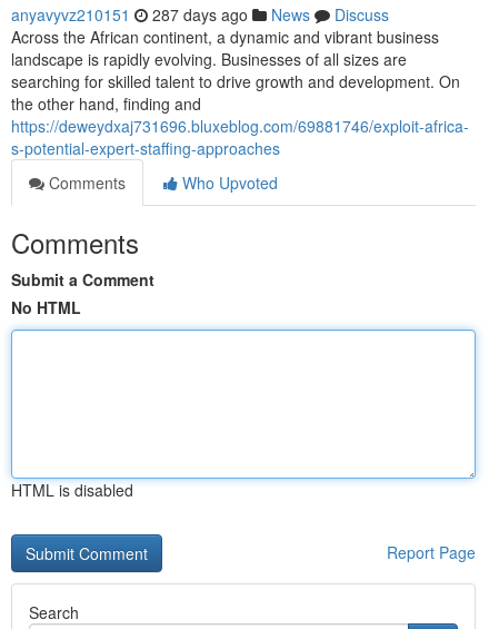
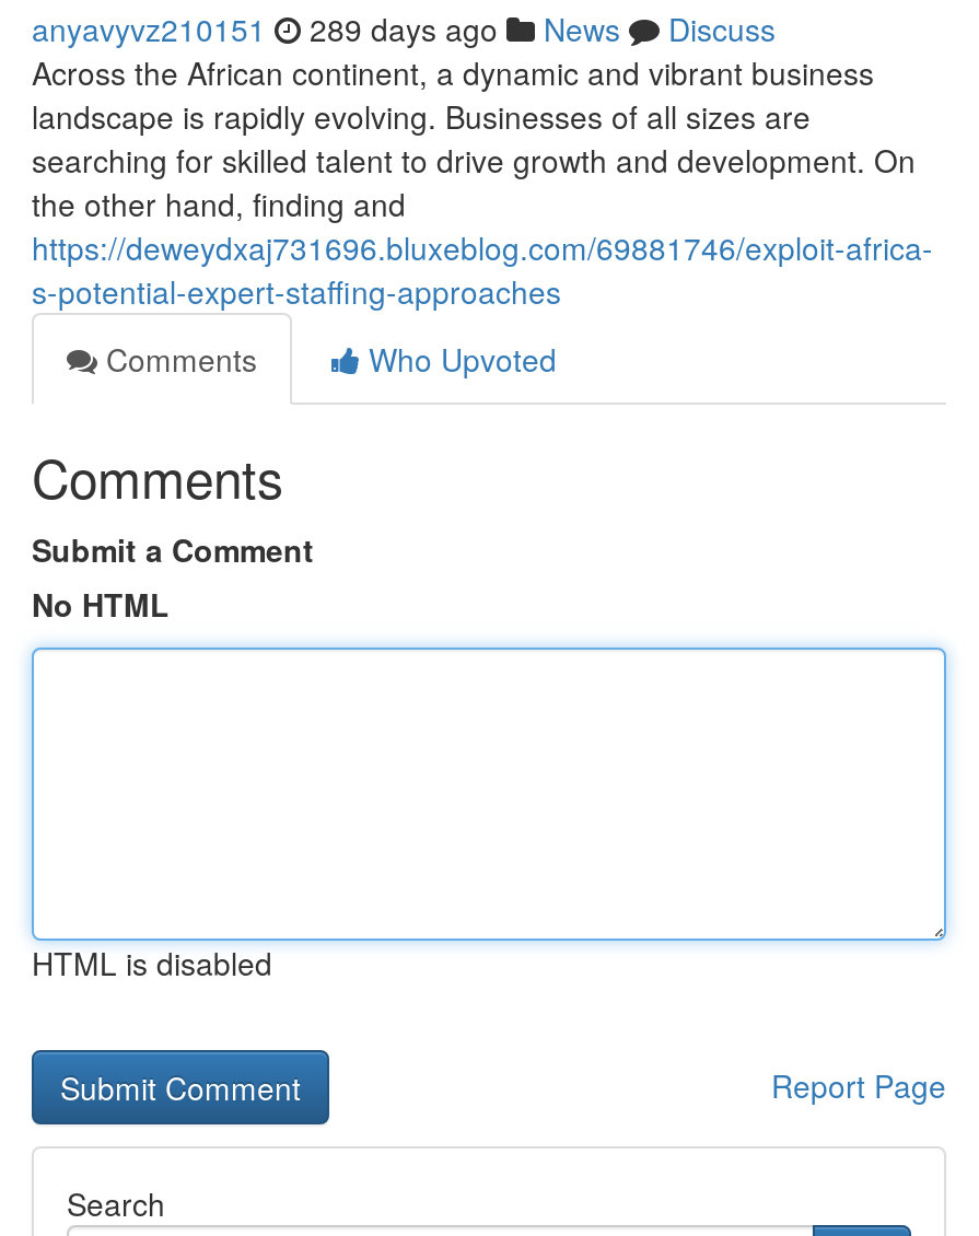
[11,3,389,26] anyavyvz210151 287 days ago News Discuss -> [32,7,776,50] anyavyvz210151 289 days ago News Discuss

